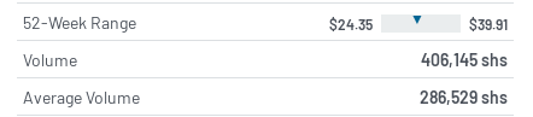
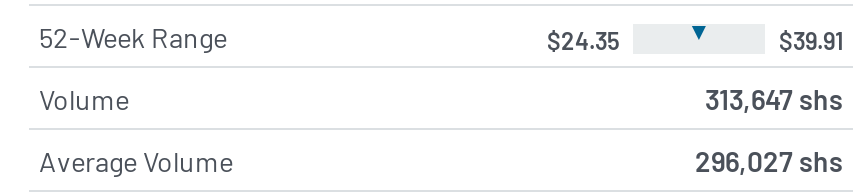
[421,50,508,70] 406,145 shs -> [705,82,843,116] 313,647 shs
[420,87,508,107] 286,529 shs -> [695,144,843,178] 296,027 shs

